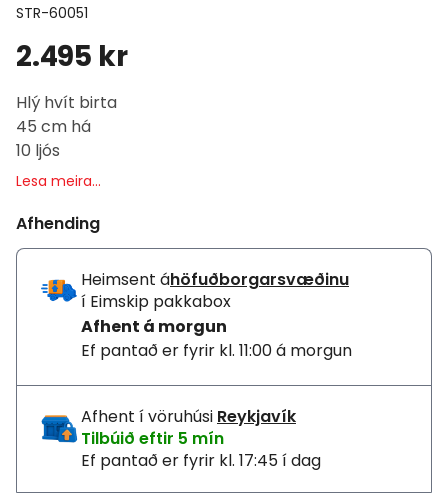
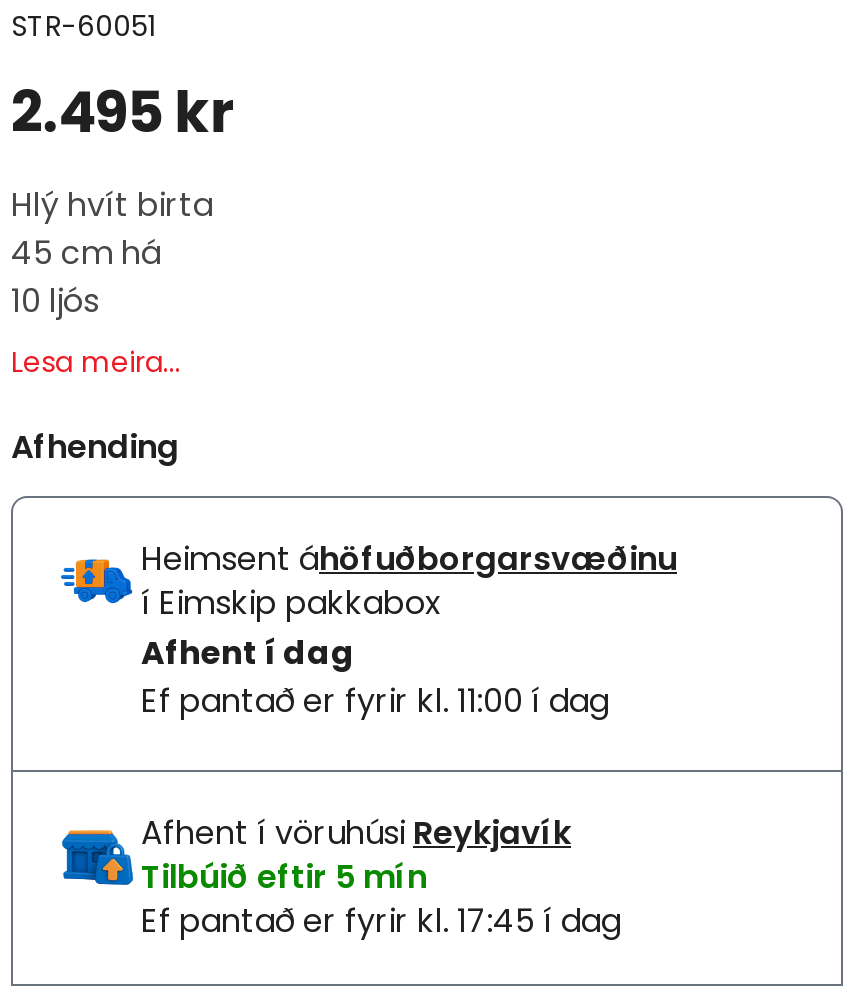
[81,315,227,338] Afhent á morgun -> [141,630,355,676] Afhent í dag
[81,339,352,362] Ef pantað er fyrir kl. 11:00 á morgun -> [141,678,609,724] Ef pantað er fyrir kl. 11:00 í dag

